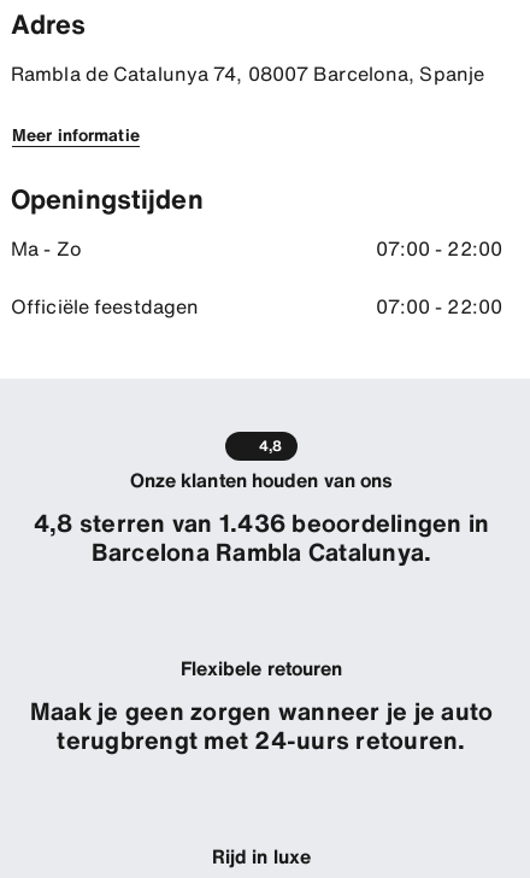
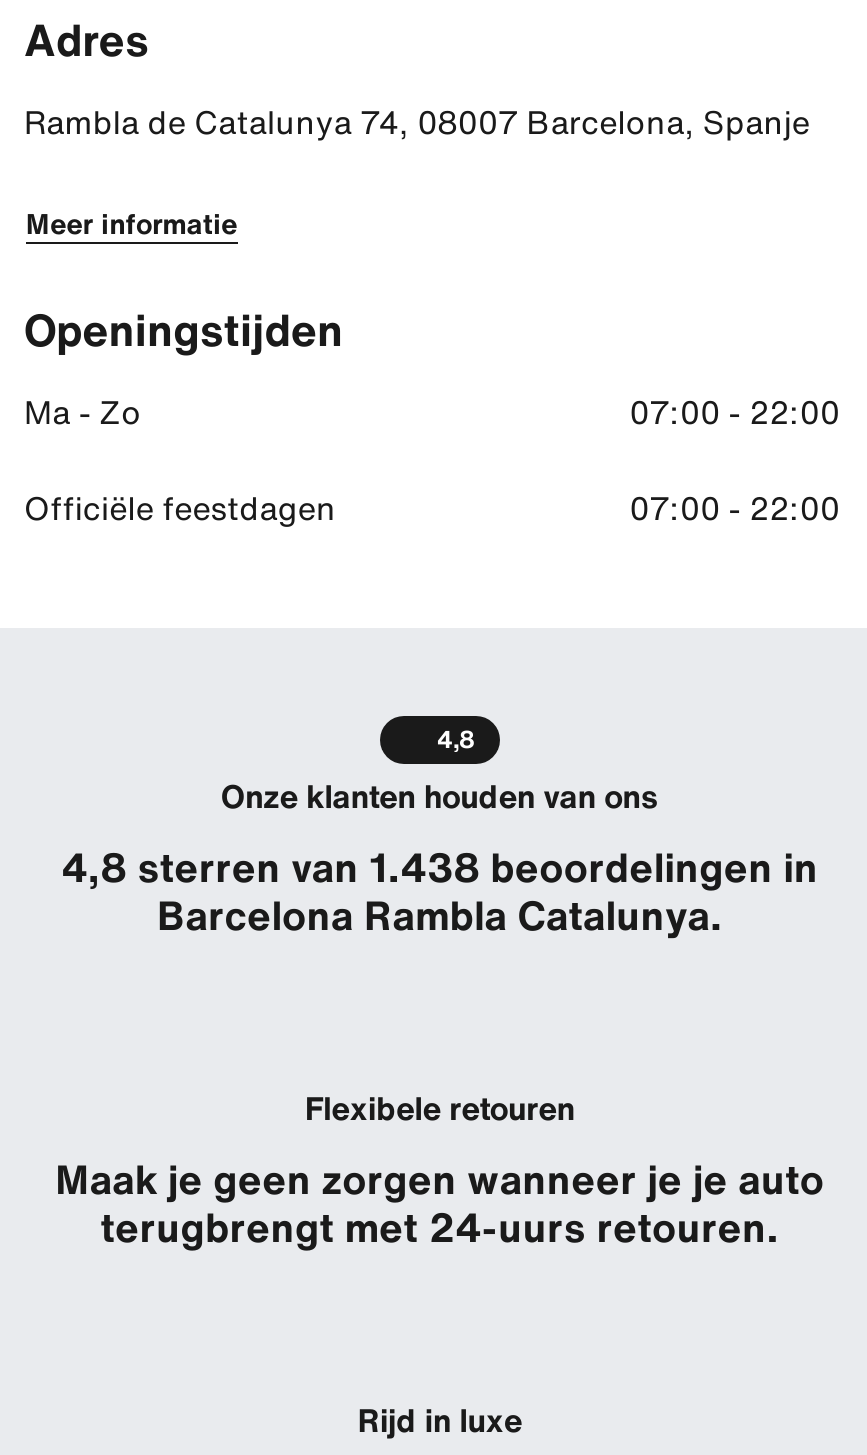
[33,505,489,540] 4,8 sterren van 1.436 beoordelingen in -> [62,838,818,896] 4,8 sterren van 1.438 beoordelingen in

